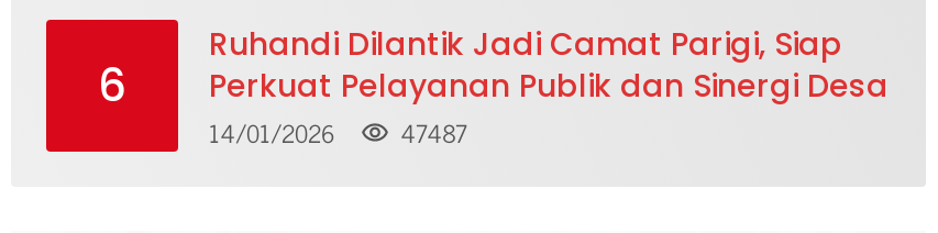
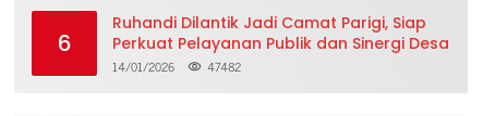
[209,113,466,153] 14/01/2026 47487 -> [112,57,241,76] 14/01/2026 47482

